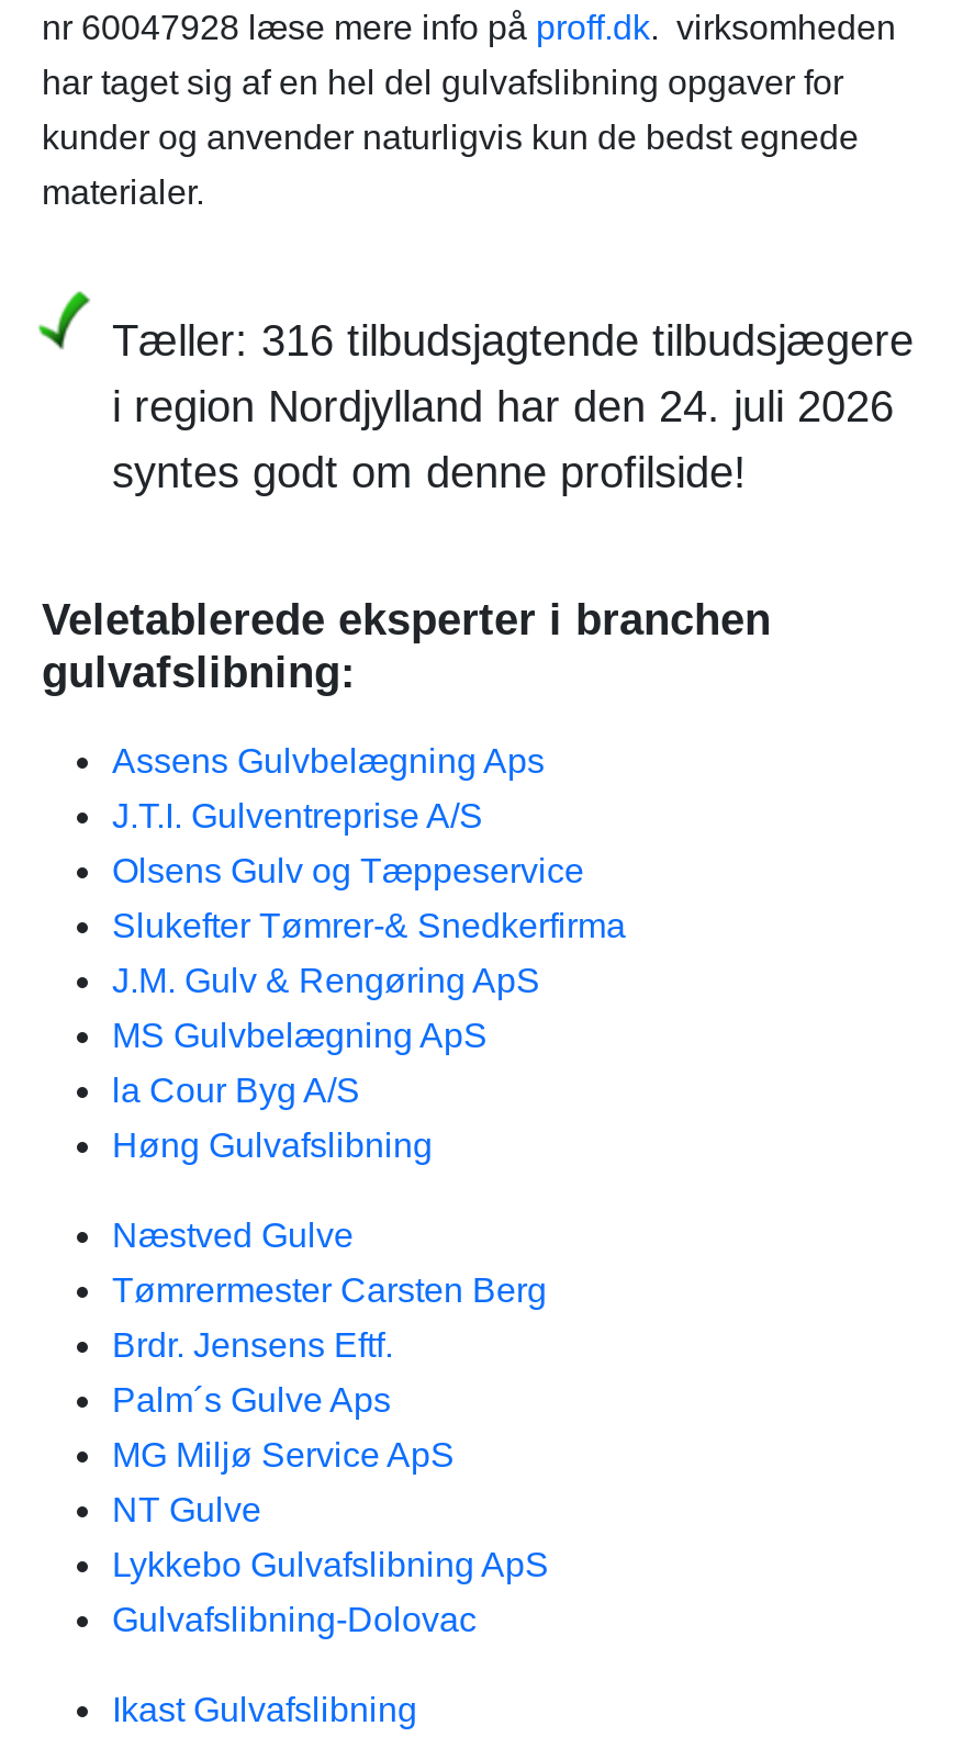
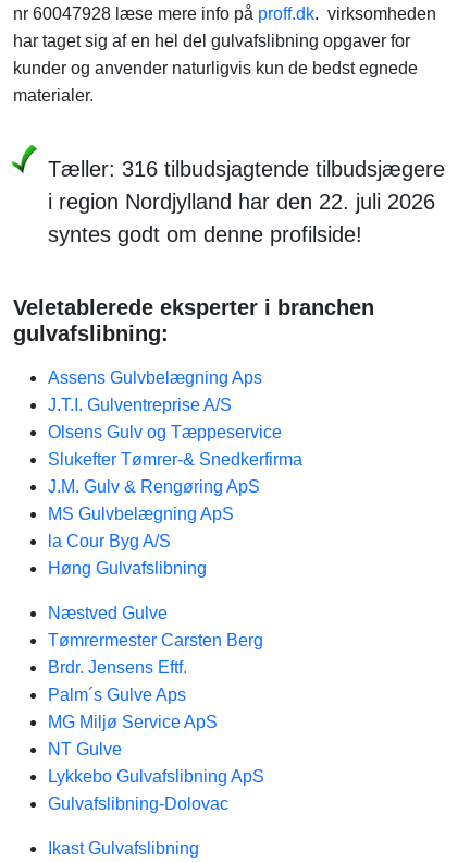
[112,382,894,430] i region Nordjylland har den 24. juli 2026 -> [48,190,435,214] i region Nordjylland har den 22. juli 2026

